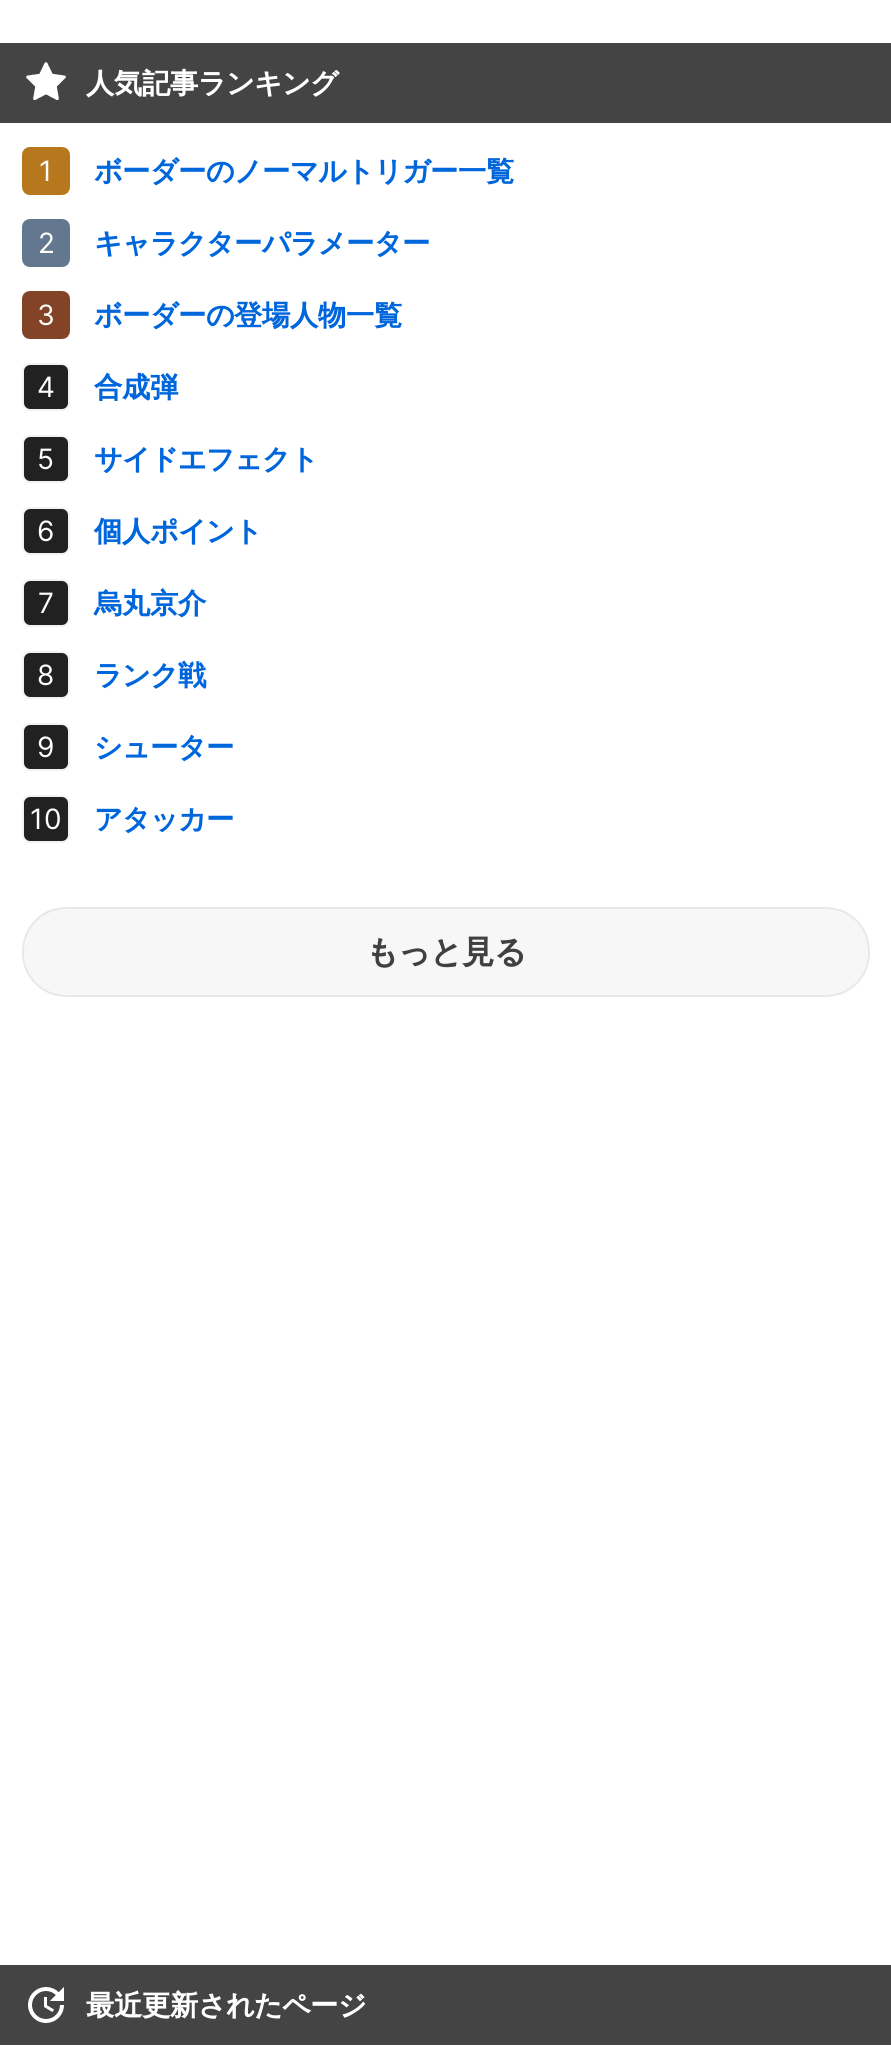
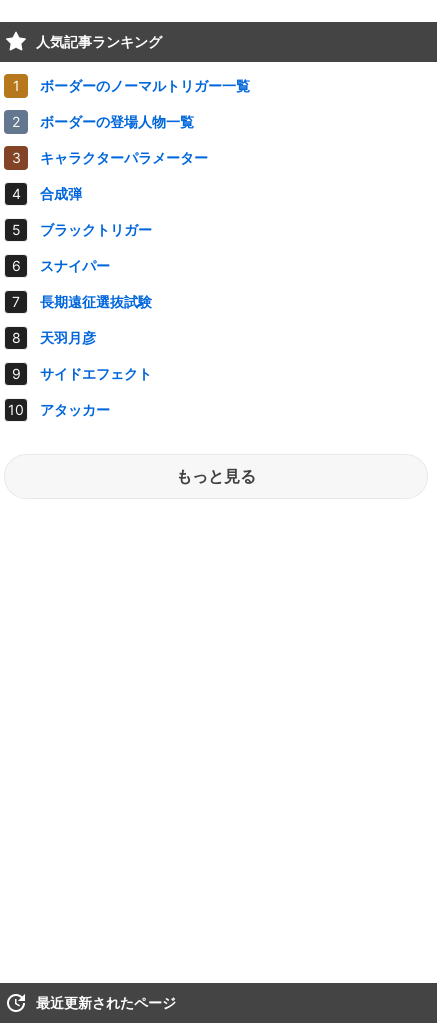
moved [94,225,430,259] -> [40,149,208,166]: キャラクターパラメーター
moved [94,297,402,331] -> [40,113,194,130]: ボーダーの登場人物一覧
none -> [40,221,152,346] ブラックトリガー | スナイパー | 長期遠征選抜試験 | 天羽月彦
moved [94,441,318,475] -> [40,365,152,382]: サイドエフェクト
[94,513,262,763] 個人ポイント | 烏丸京介 | ランク戦 | シューター -> none

